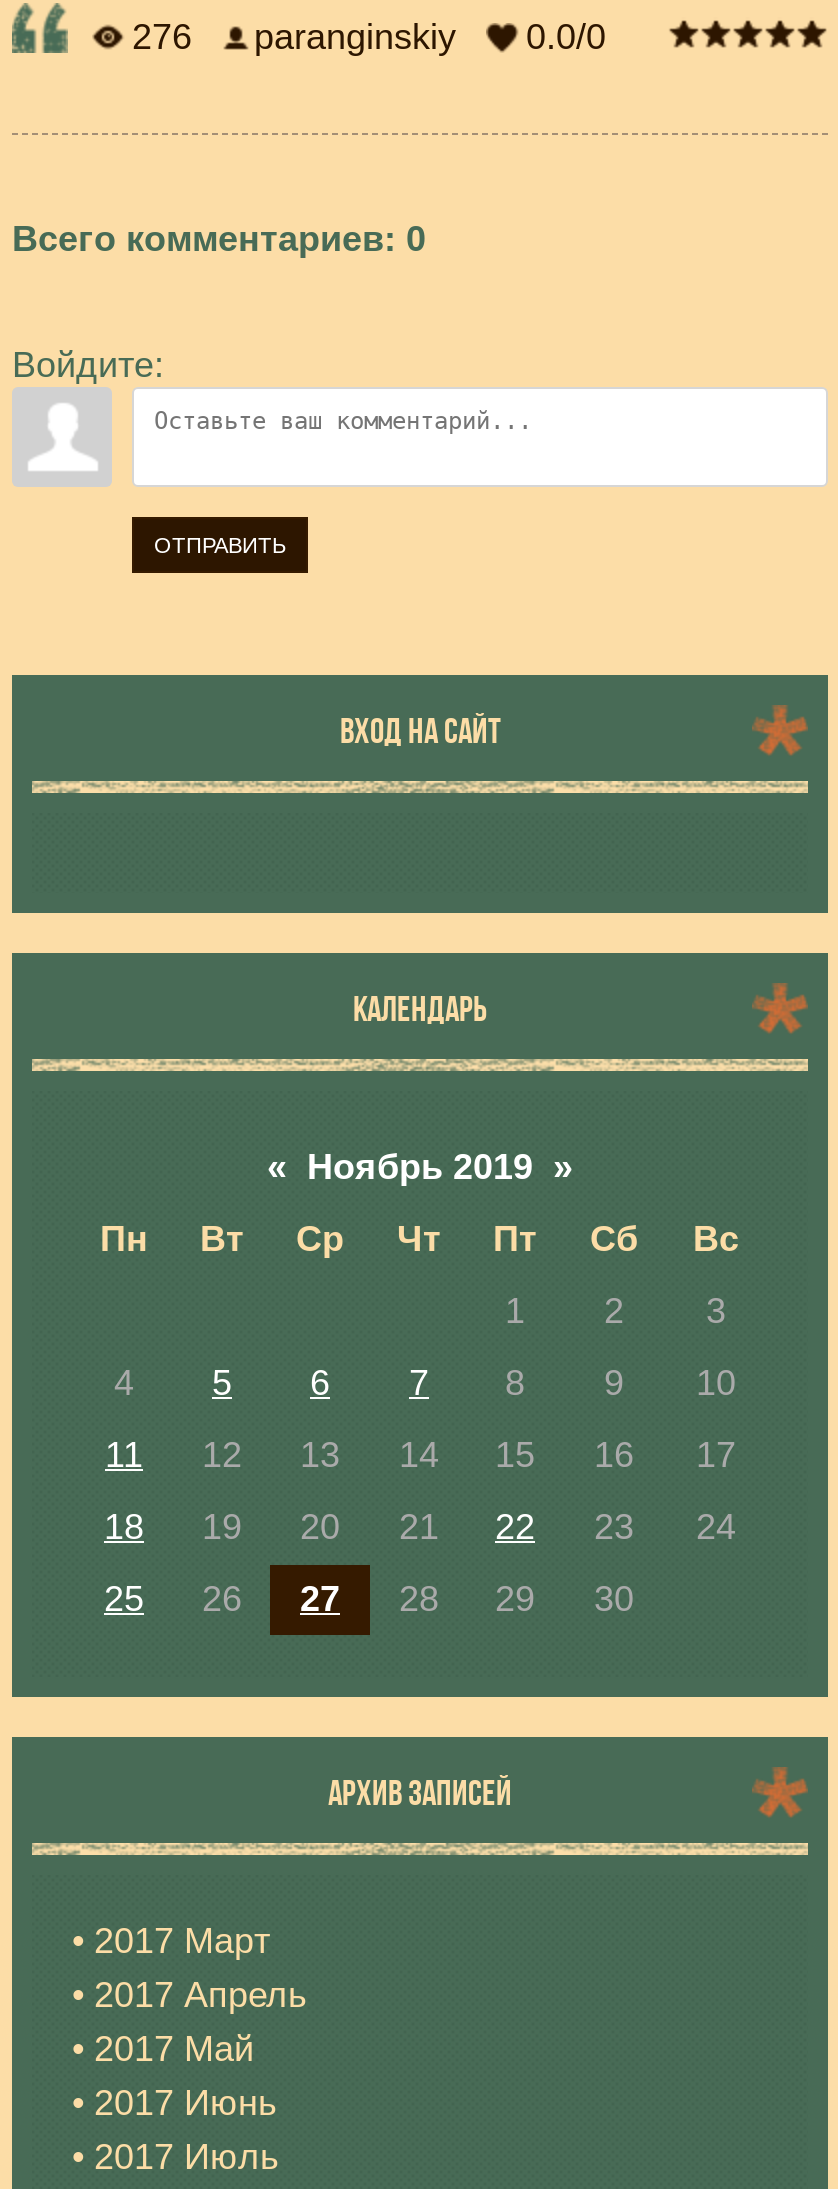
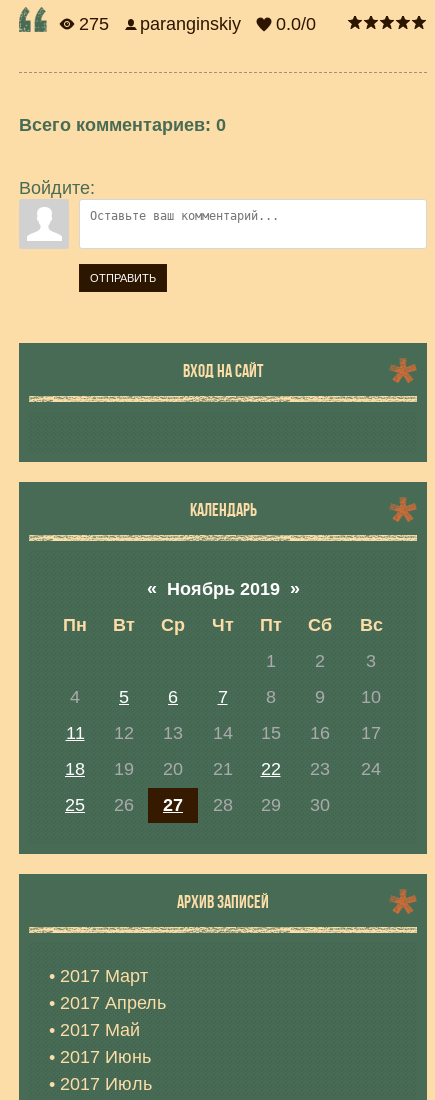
[132,17,606,57] 276 paranginskiy 0.0/0 -> [79,14,316,34] 275 paranginskiy 0.0/0

